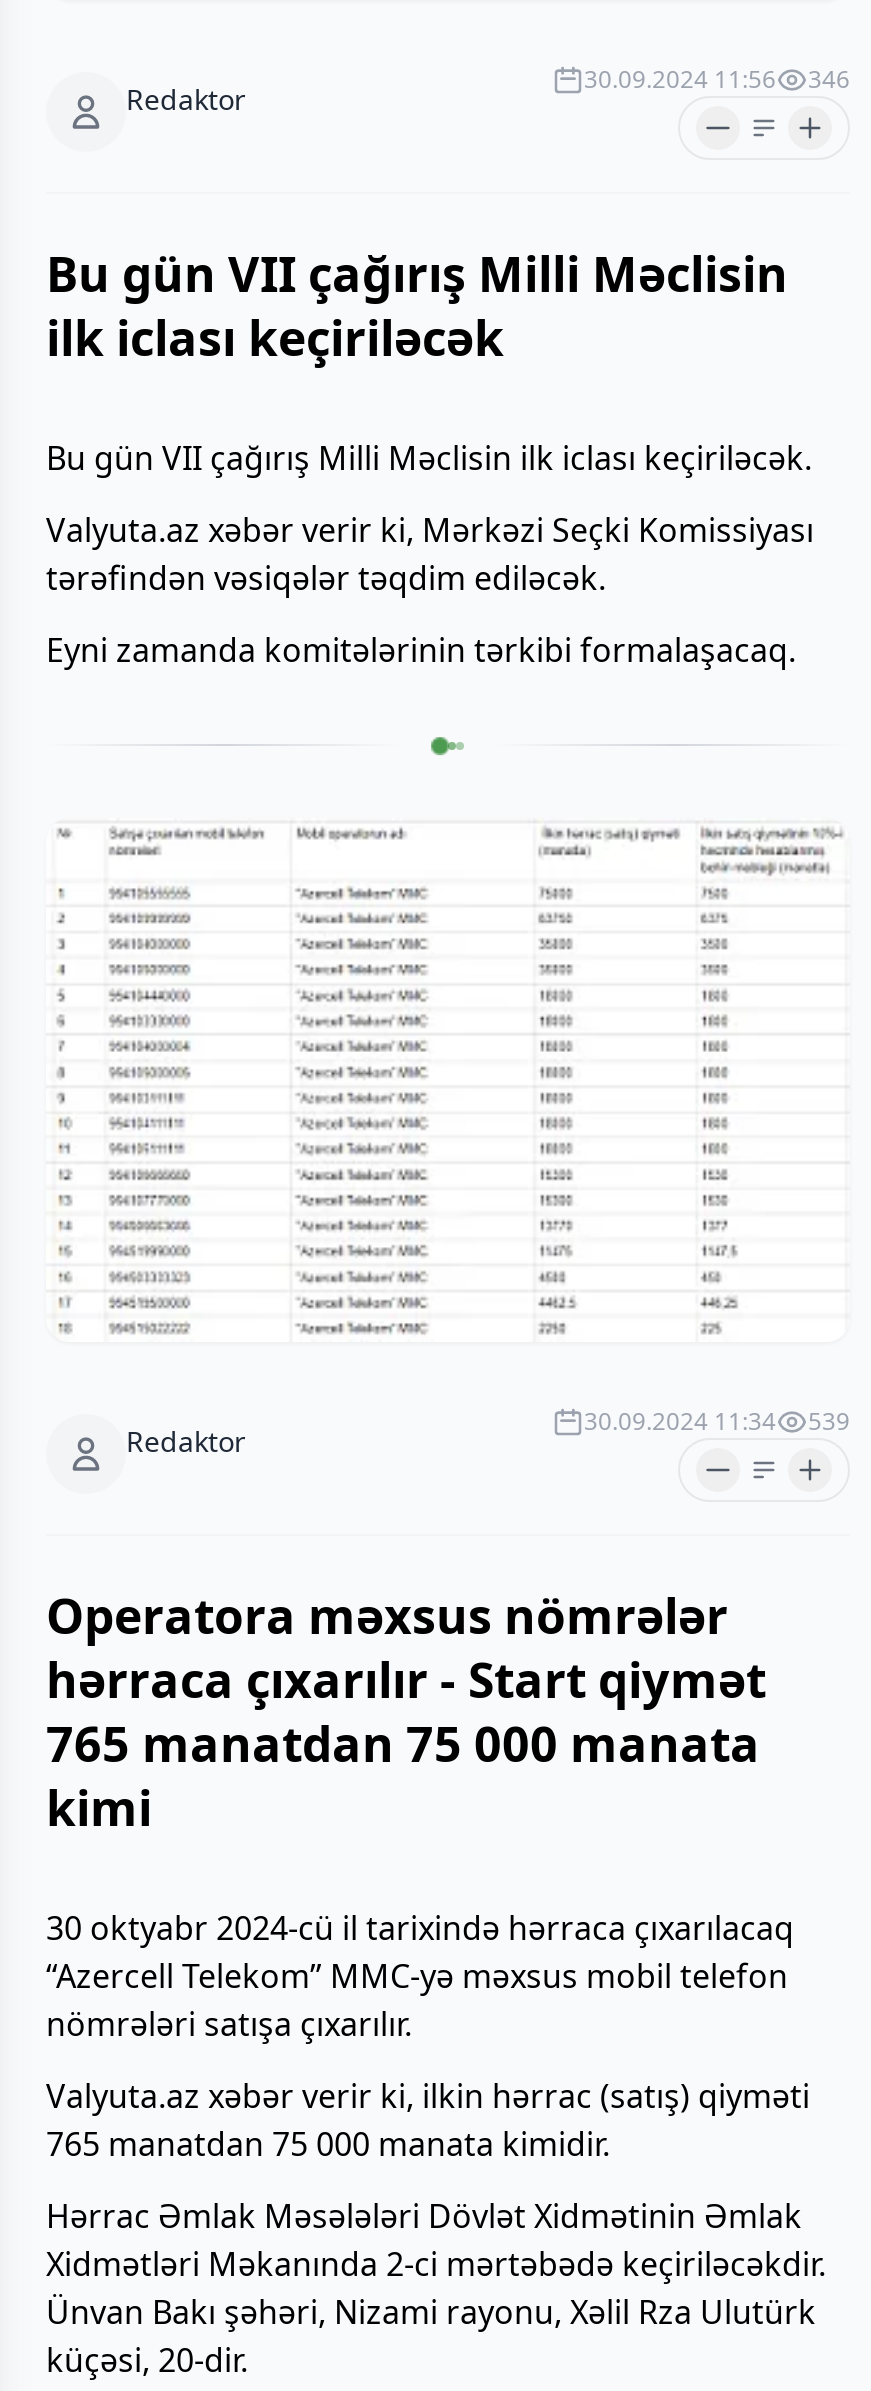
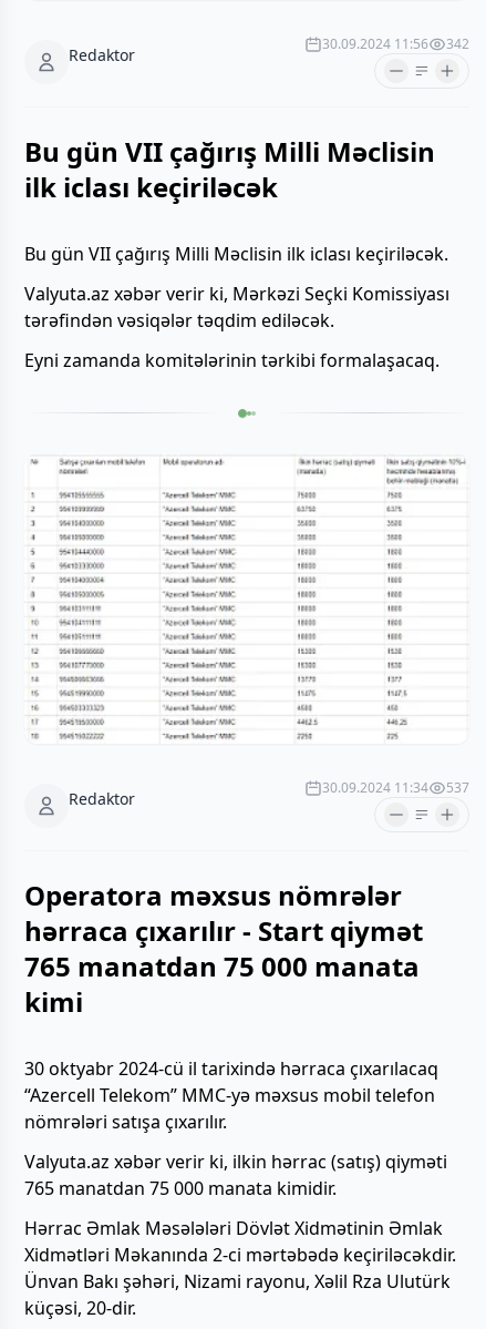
[584,62,850,96] 30.09.2024 11:56 346 -> [322,34,469,53] 30.09.2024 11:56 342
[584,1403,850,1437] 30.09.2024 11:34 539 -> [322,778,469,797] 30.09.2024 11:34 537

